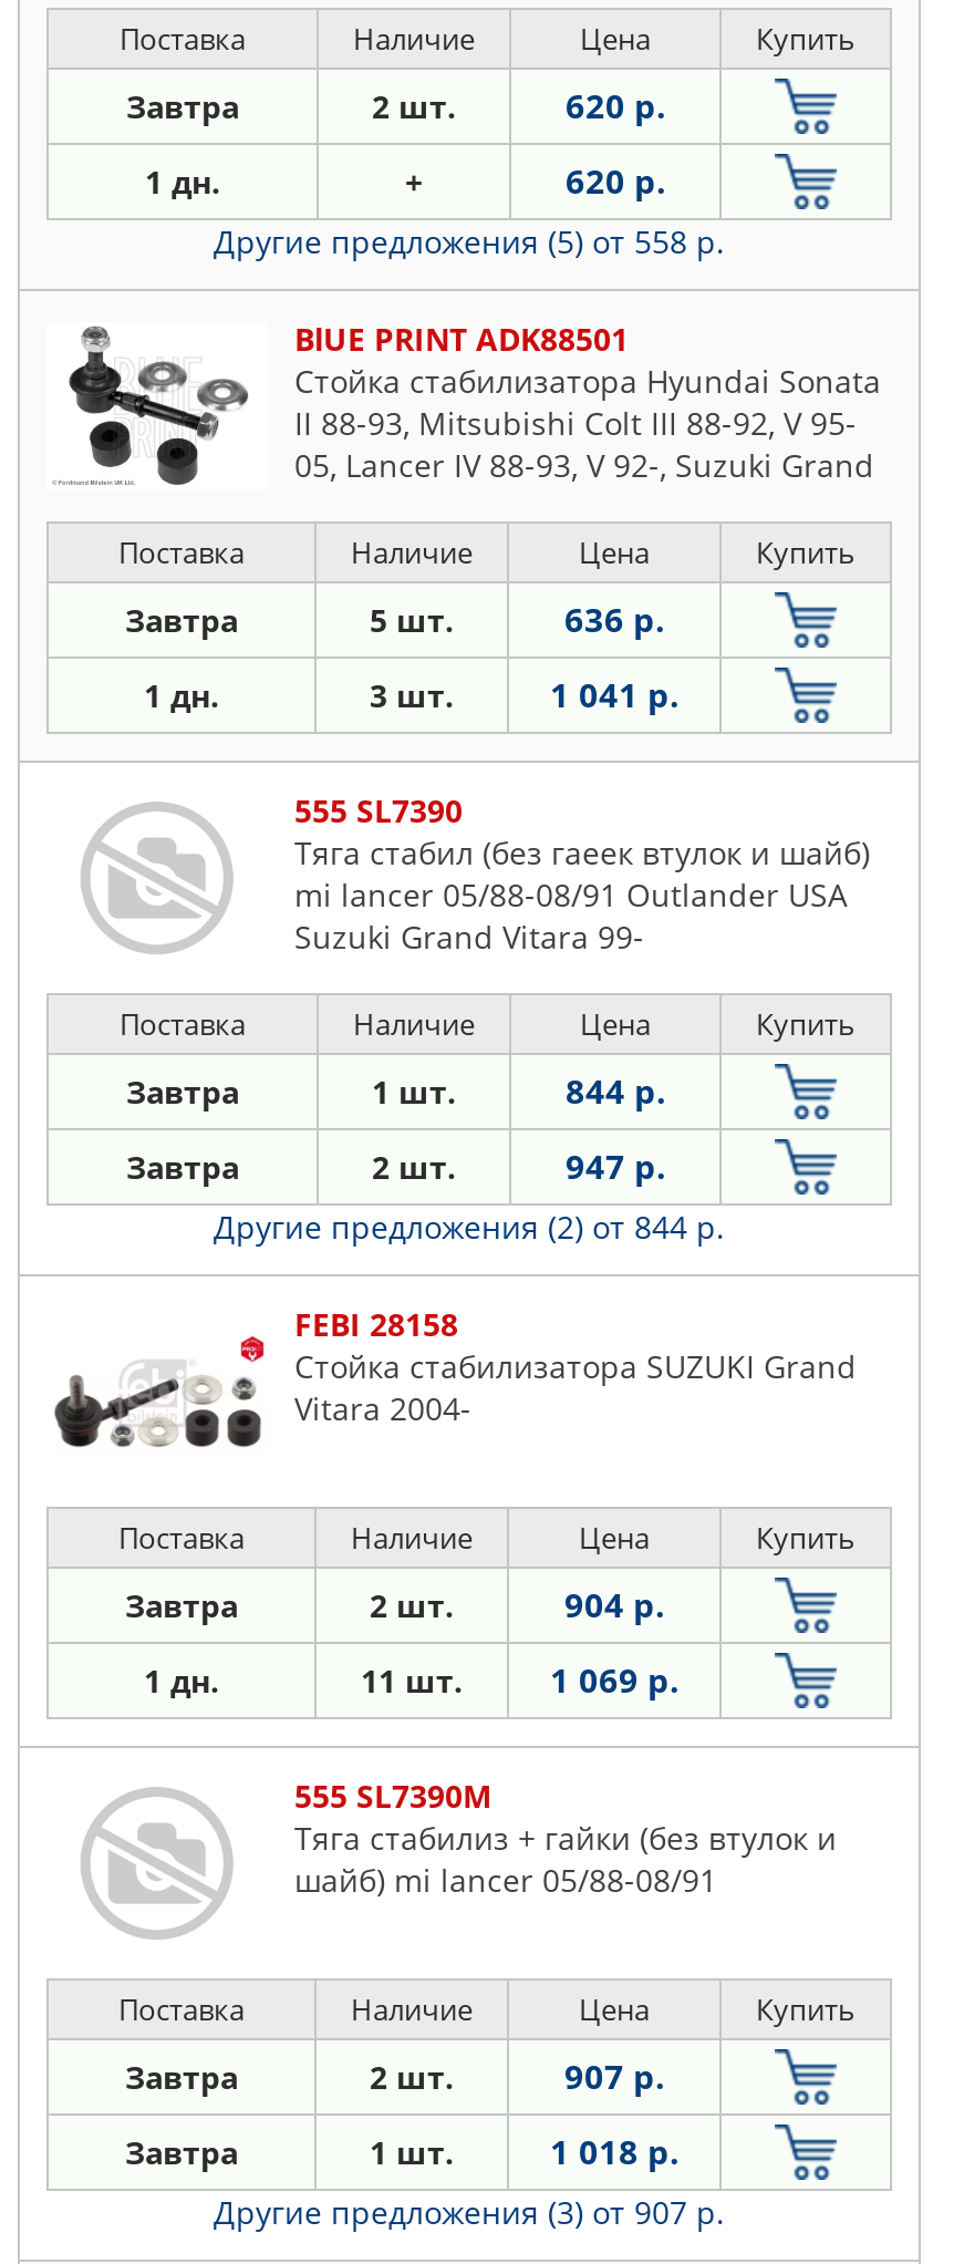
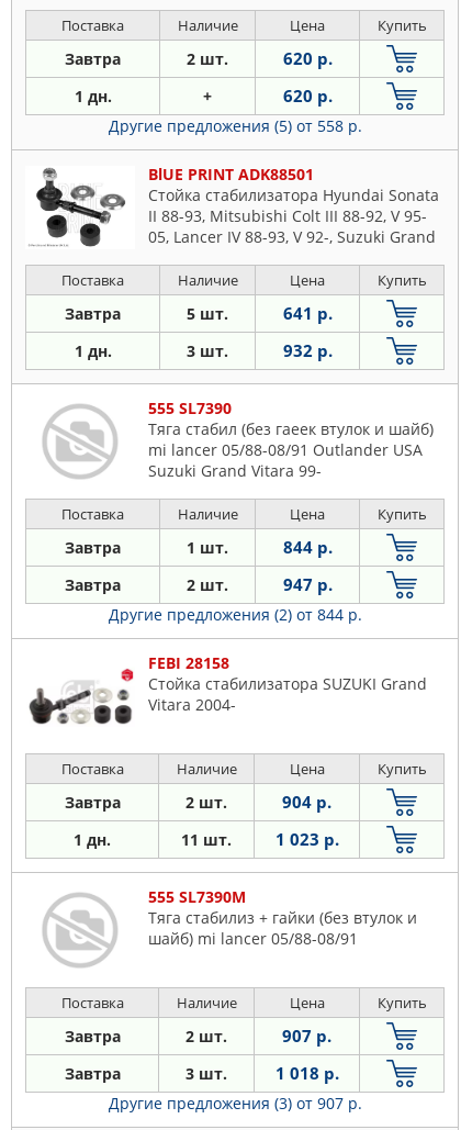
[564,597,664,641] 636 р. -> [283,302,332,324] 641 р.
[550,672,678,716] 1 041 р. -> [283,339,332,361] 932 р.
[550,1657,678,1702] 1 069 р. -> [275,828,339,850] 1 023 р.
[370,2131,454,2173] 1 шт. -> [185,1063,227,1084] 3 шт.

